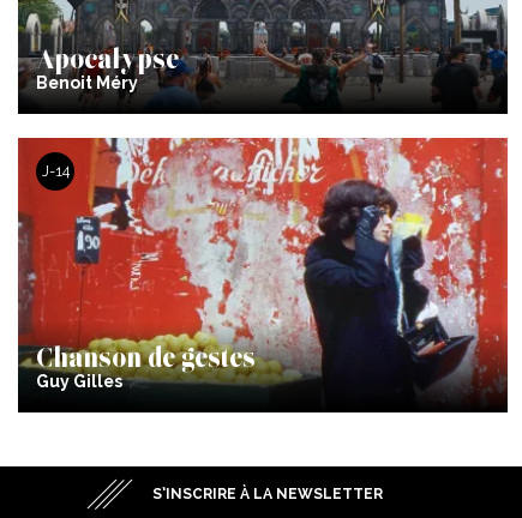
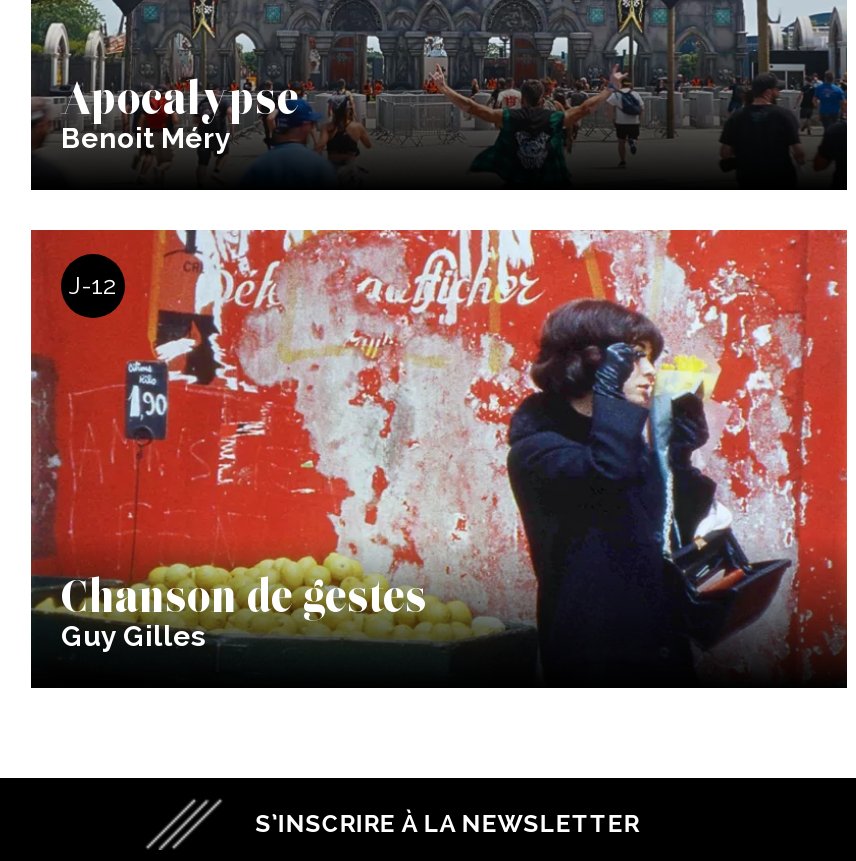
[41,161,69,179] J-14 -> [69,269,117,299] J-12

